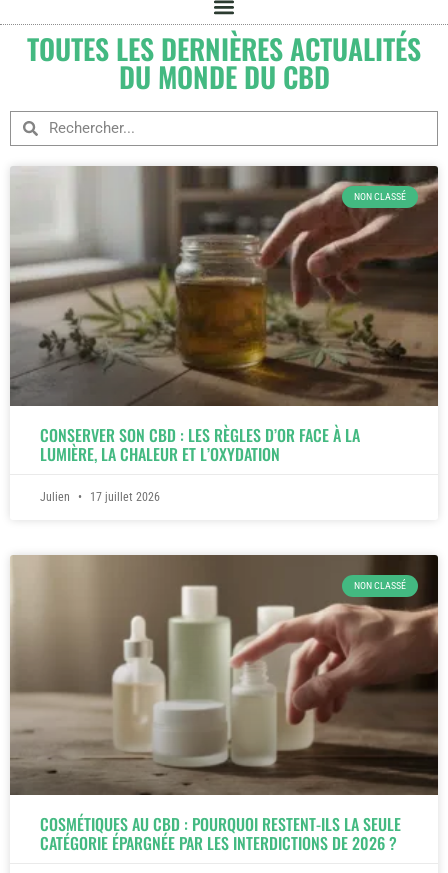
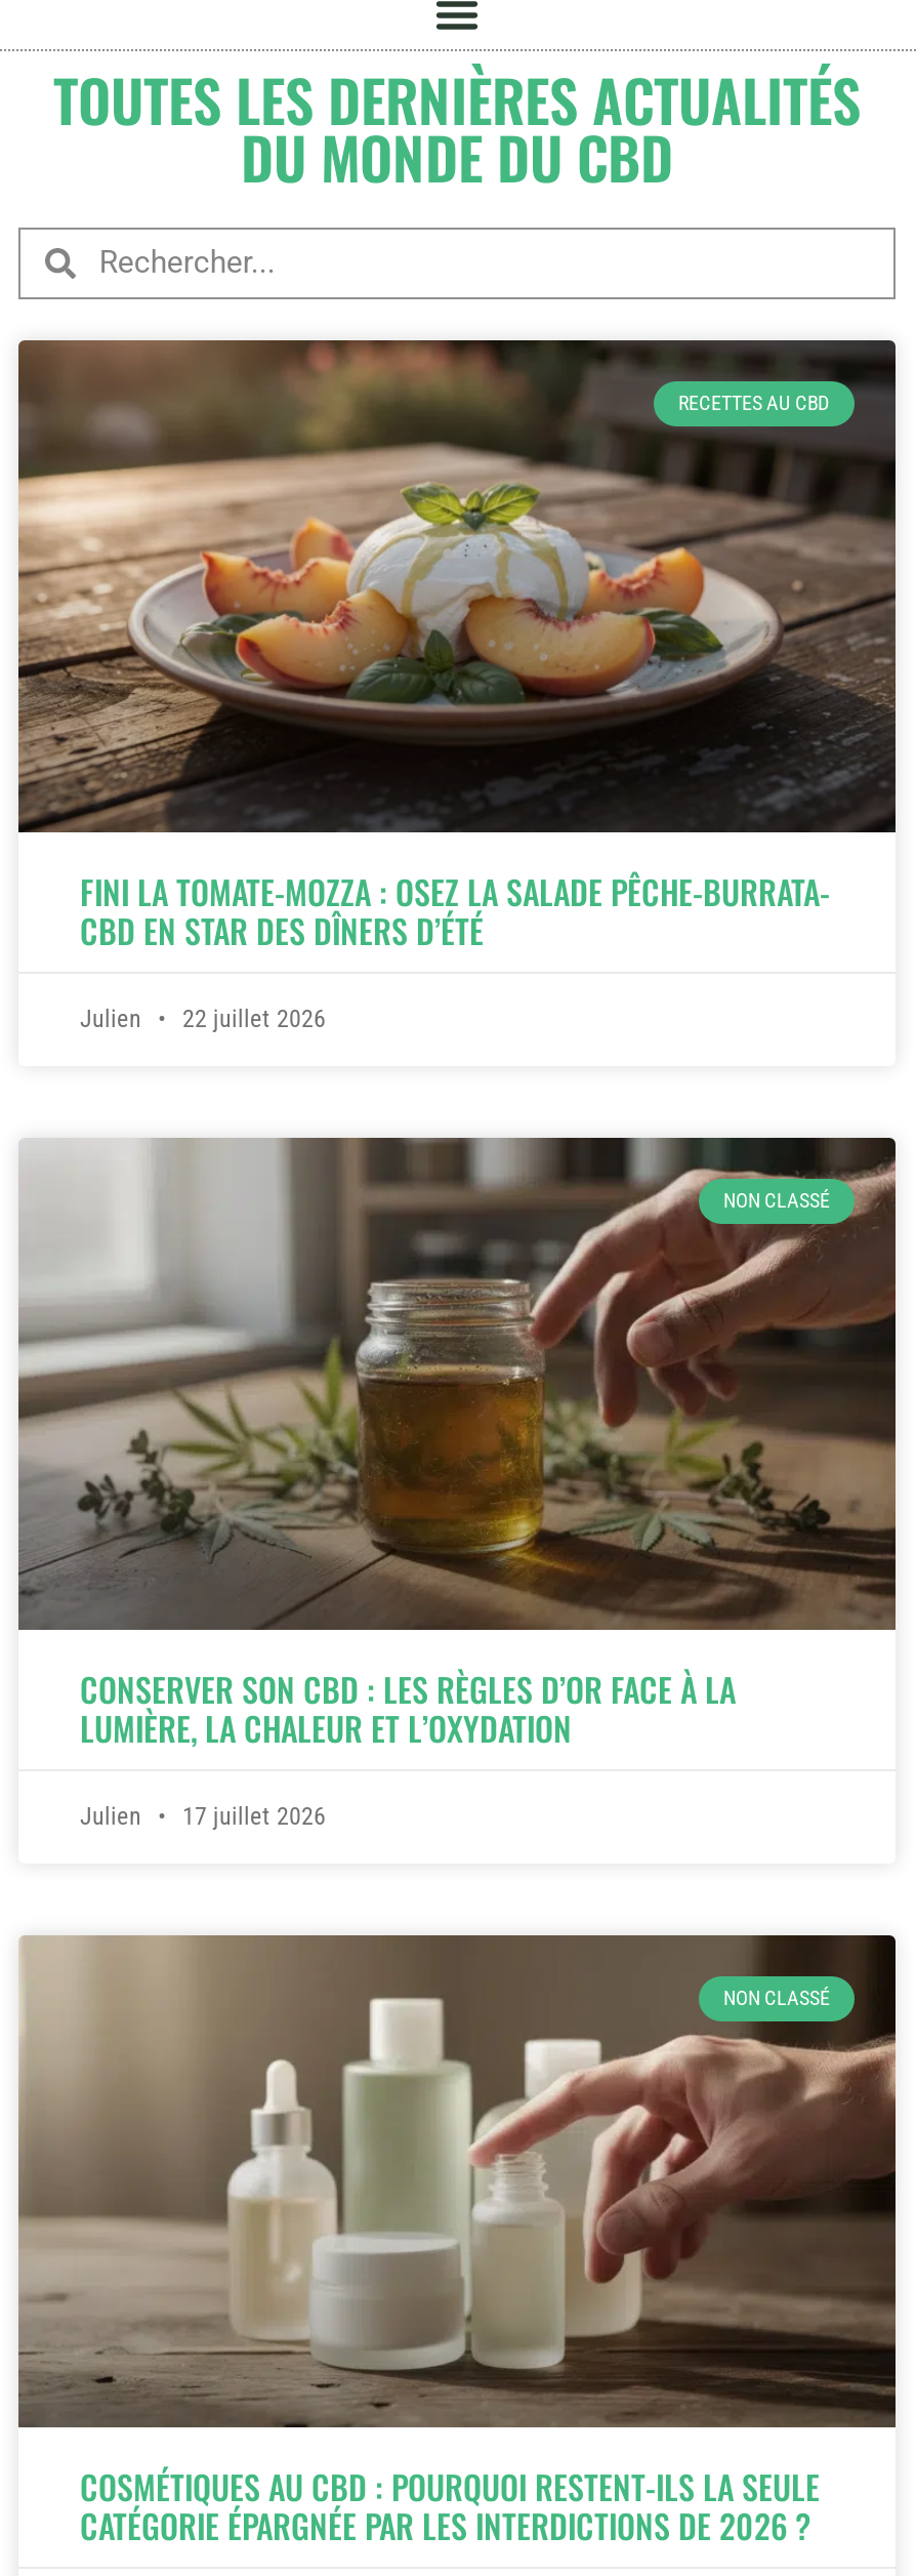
none -> [16,338,896,832] [image] | RECETTES AU CBD
none -> [80,867,830,1033] FINI LA TOMATE-MOZZA : OSEZ LA SALADE PÊCHE-BURRATA- | CBD EN STAR DES DÎNERS D’ÉTÉ | Julien | 22 juillet 2026

